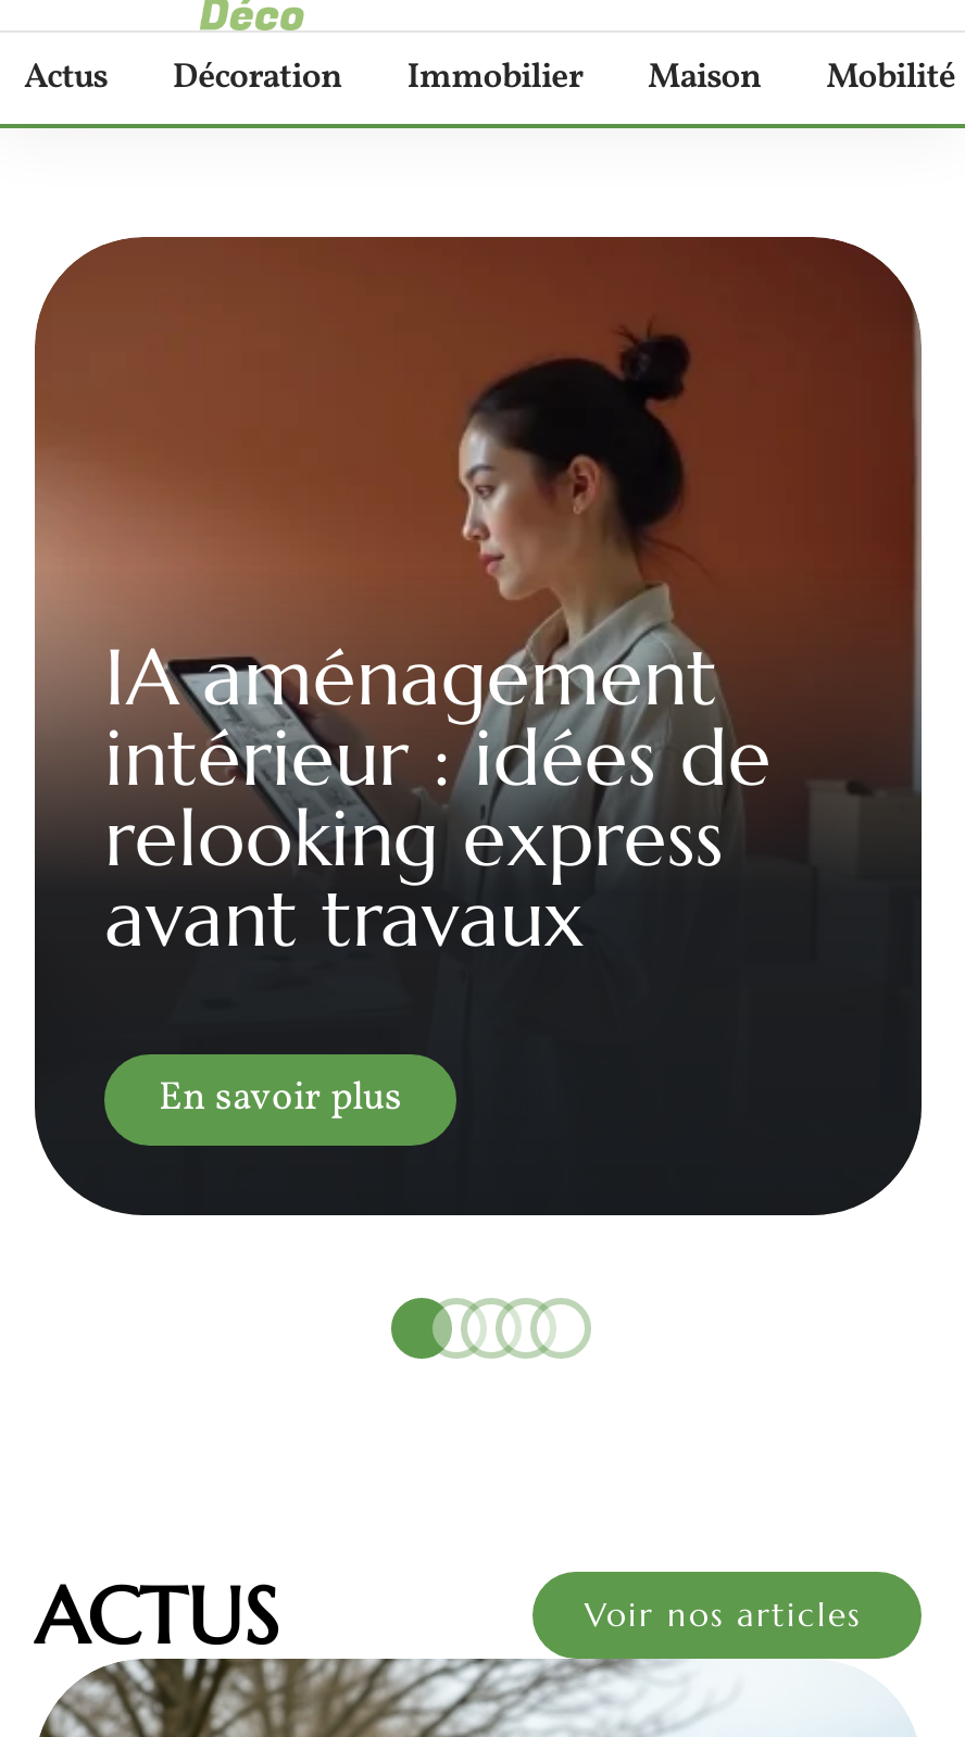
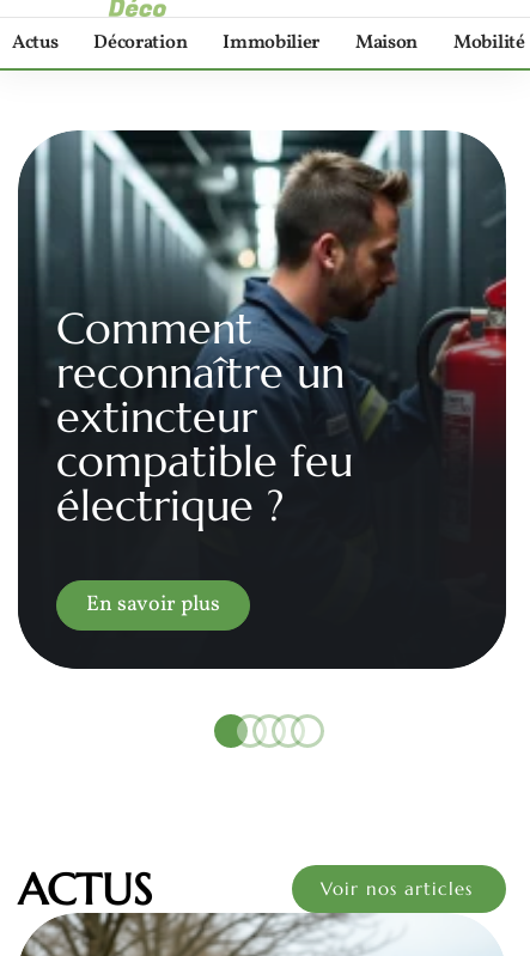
[33,235,924,967] [image] | IA aménagement | intérieur : idées de | relooking express | avant travaux -> [17,129,507,532] [image] | Comment | reconnaître un | extincteur | compatible feu | électrique ?

